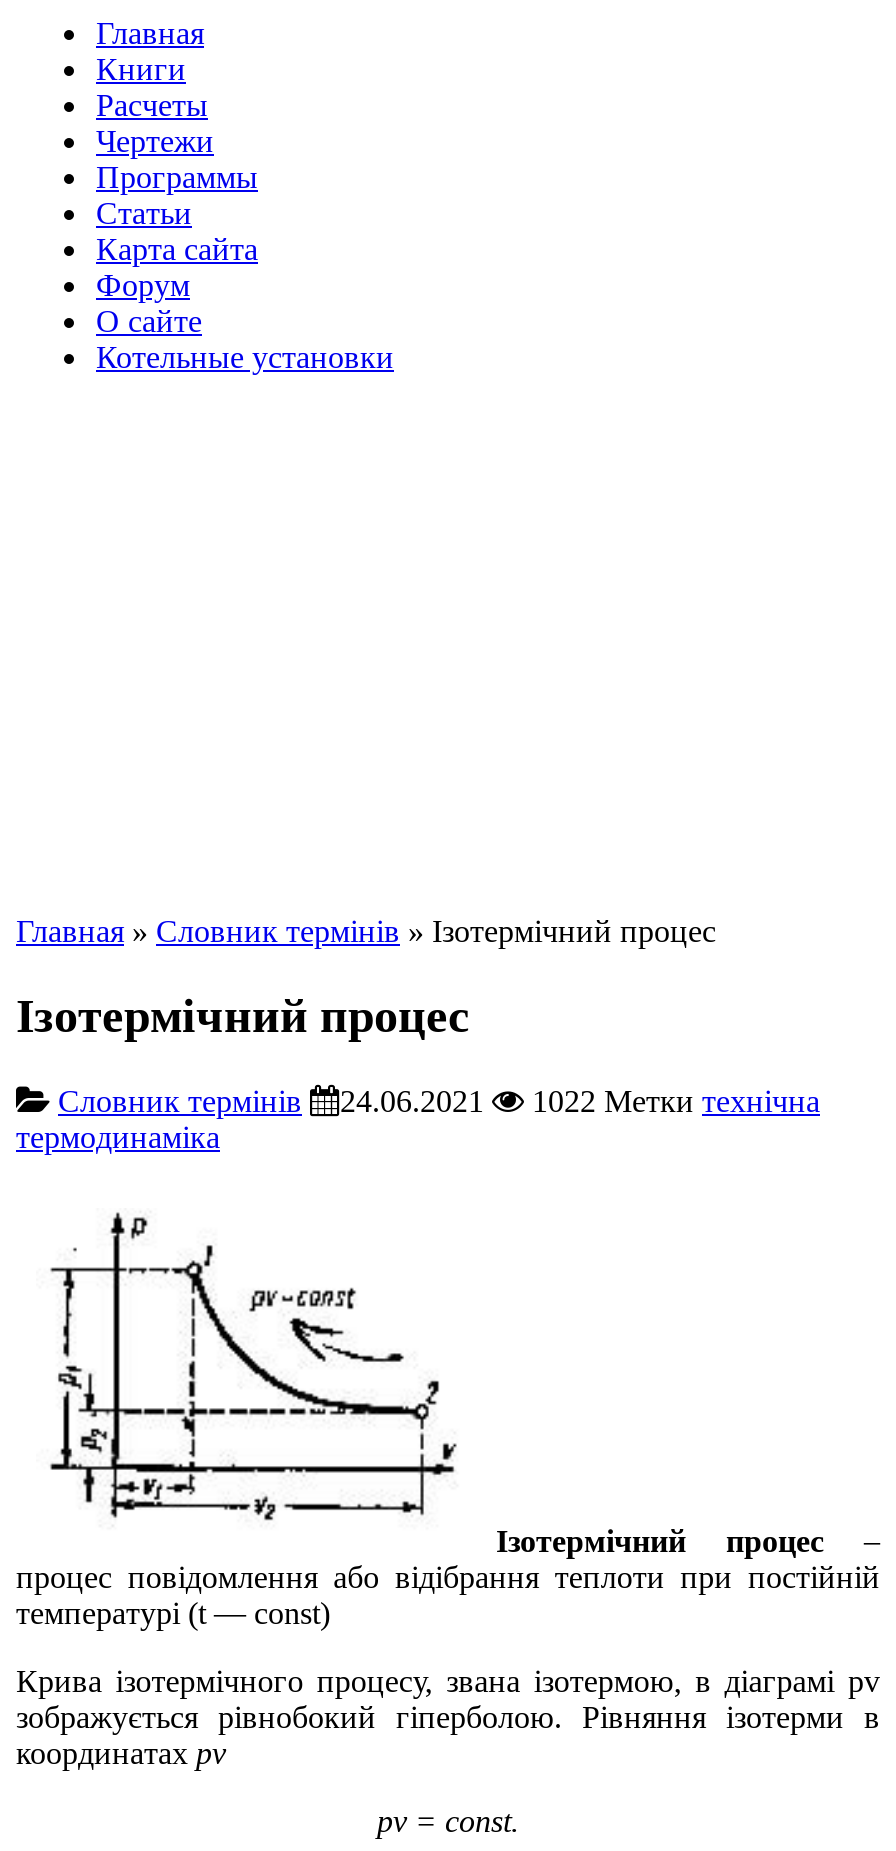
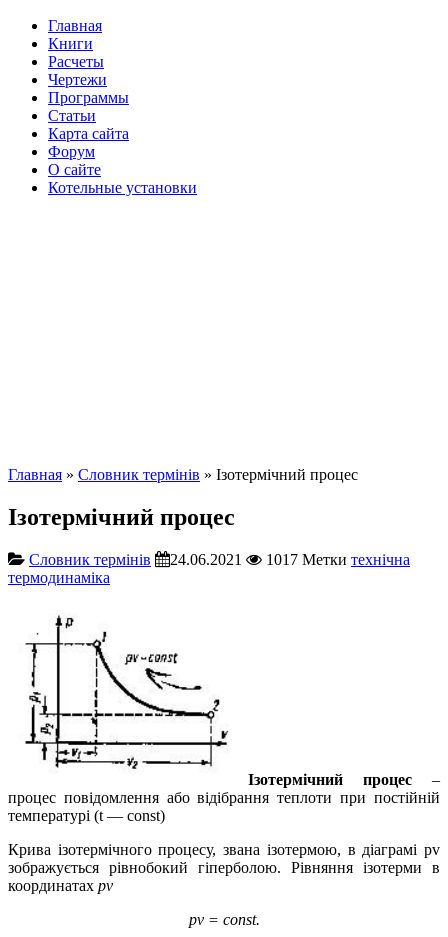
[524,1084,820,1118] 1022 Метки технічна -> [262,551,410,568] 1017 Метки технічна

